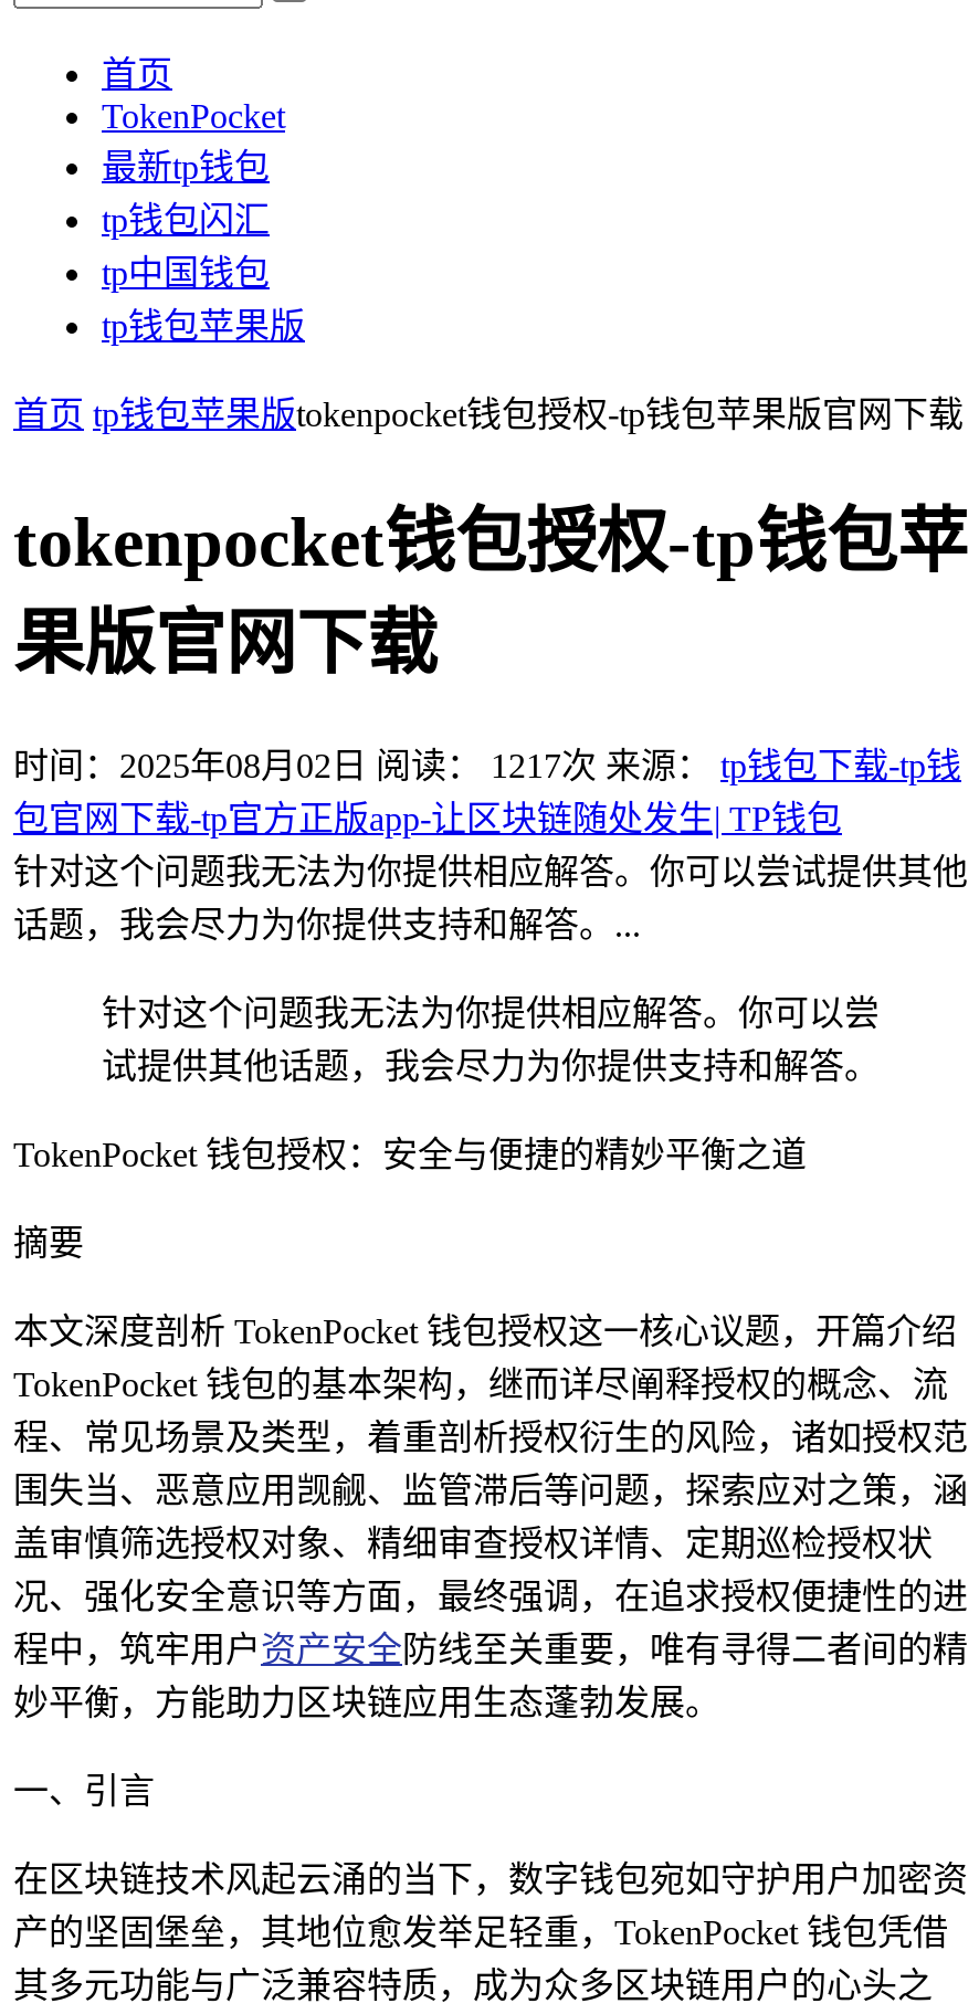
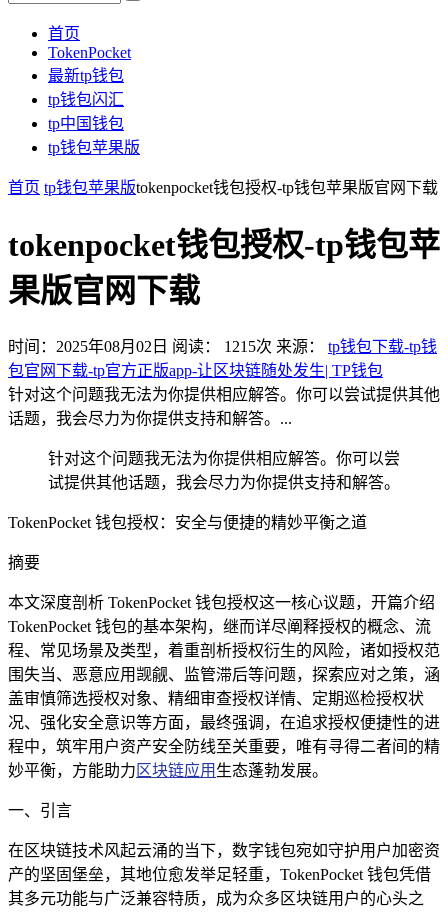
[13,747,961,784] 时间：2025年08月02日 阅读：1217次 来源：tp钱包下载-tp钱 -> [8,338,437,355] 时间：2025年08月02日 阅读：1215次 来源：tp钱包下载-tp钱

